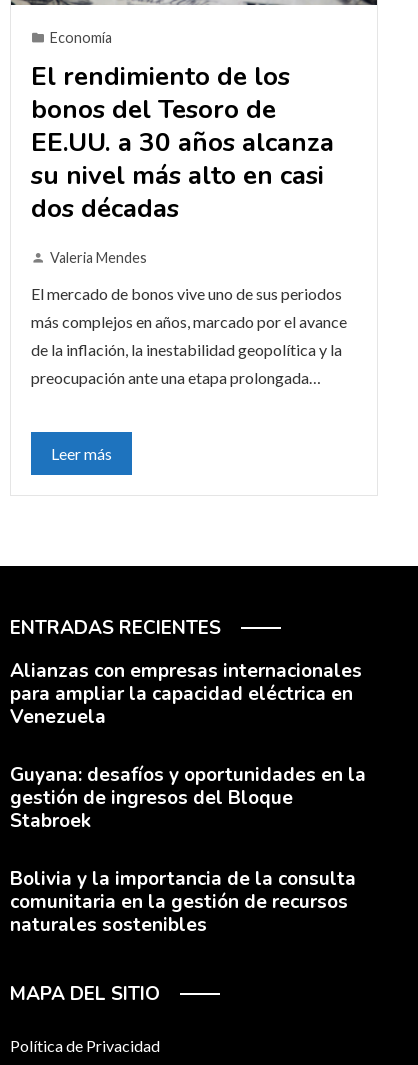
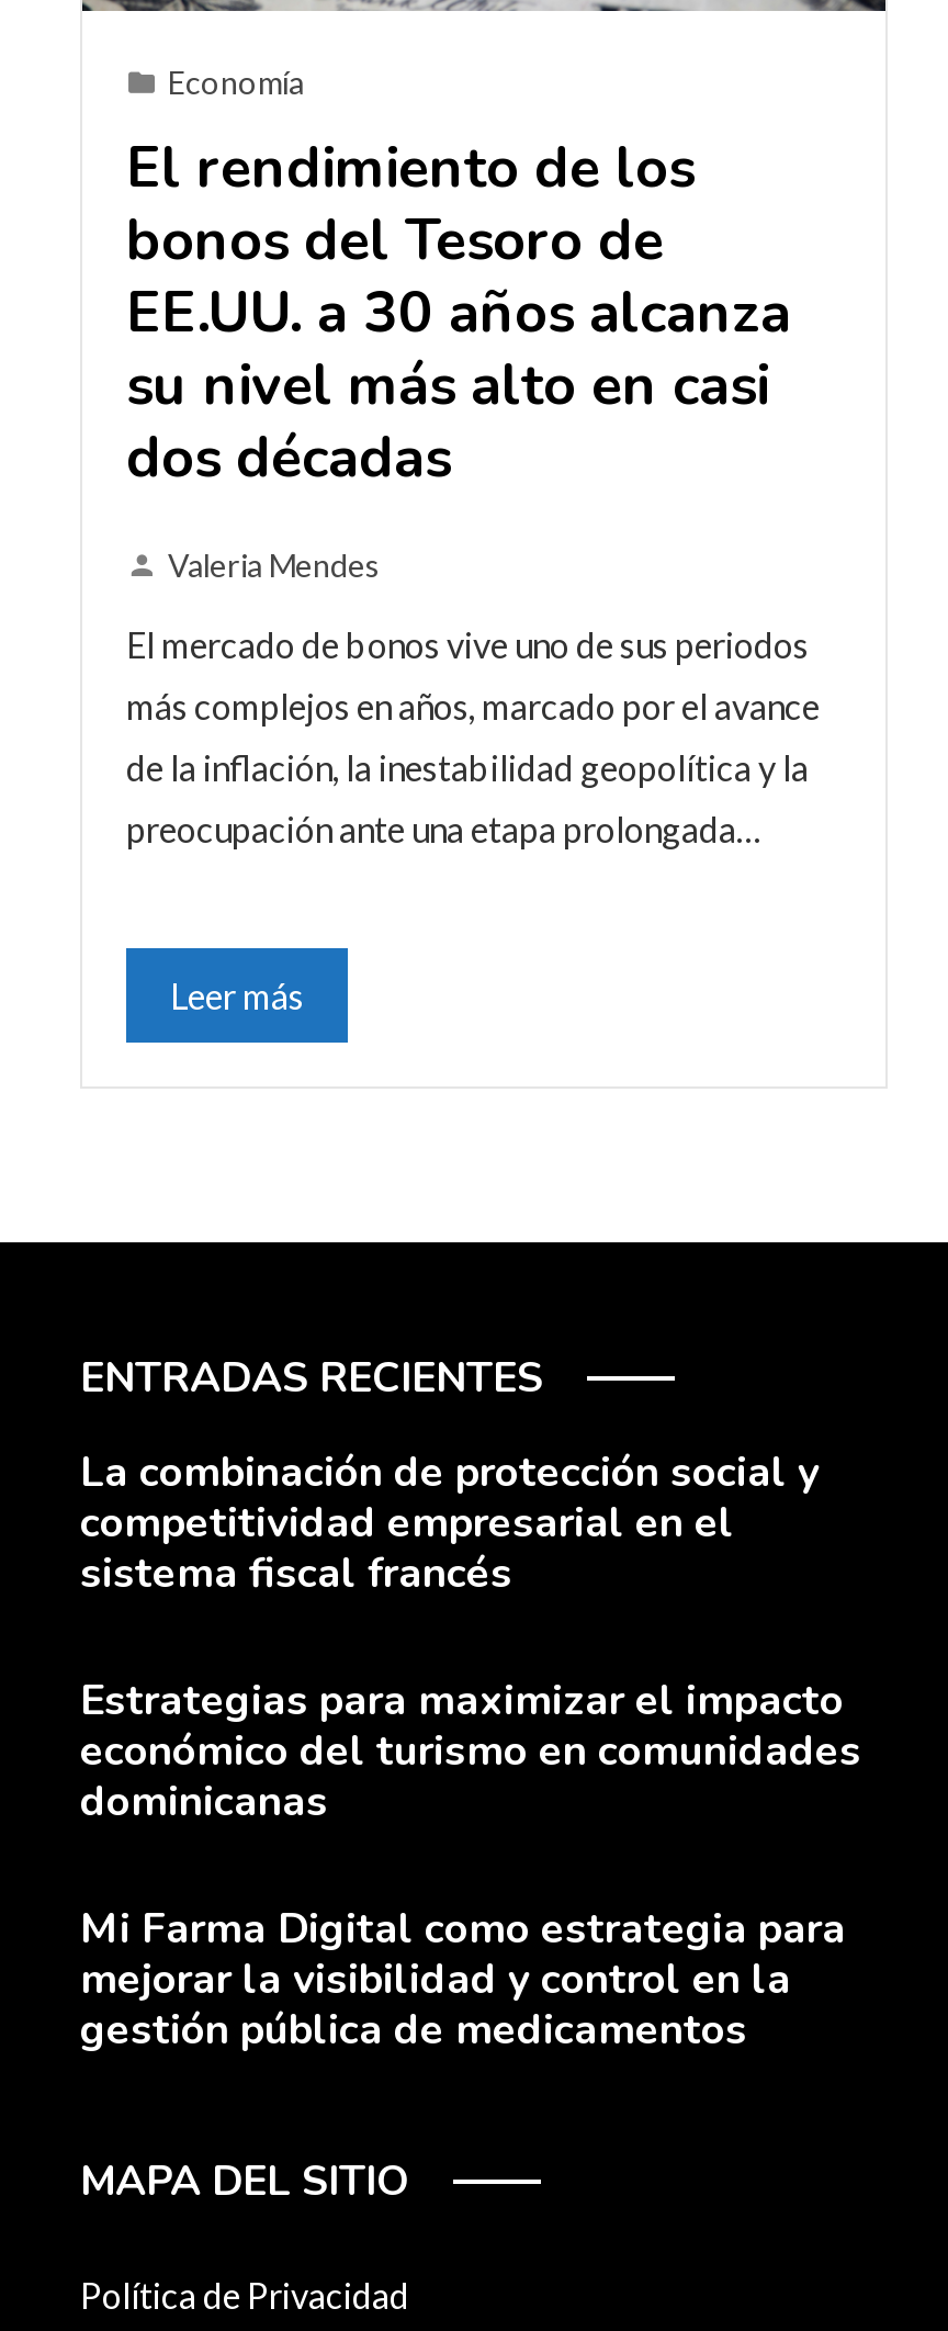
[10,658,362,730] Alianzas con empresas internacionales | para ampliar la capacidad eléctrica en | Venezuela -> [80,1445,820,1603] La combinación de protección social y | competitividad empresarial en el | sistema fiscal francés
[10,762,366,834] Guyana: desafíos y oportunidades en la | gestión de ingresos del Bloque | Stabroek -> [80,1673,861,1831] Estrategias para maximizar el impacto | económico del turismo en comunidades | dominicanas
[10,866,356,938] Bolivia y la importancia de la consulta | comunitaria en la gestión de recursos | naturales sostenibles -> [80,1901,846,2059] Mi Farma Digital como estrategia para | mejorar la visibilidad y control en la | gestión pública de medicamentos

